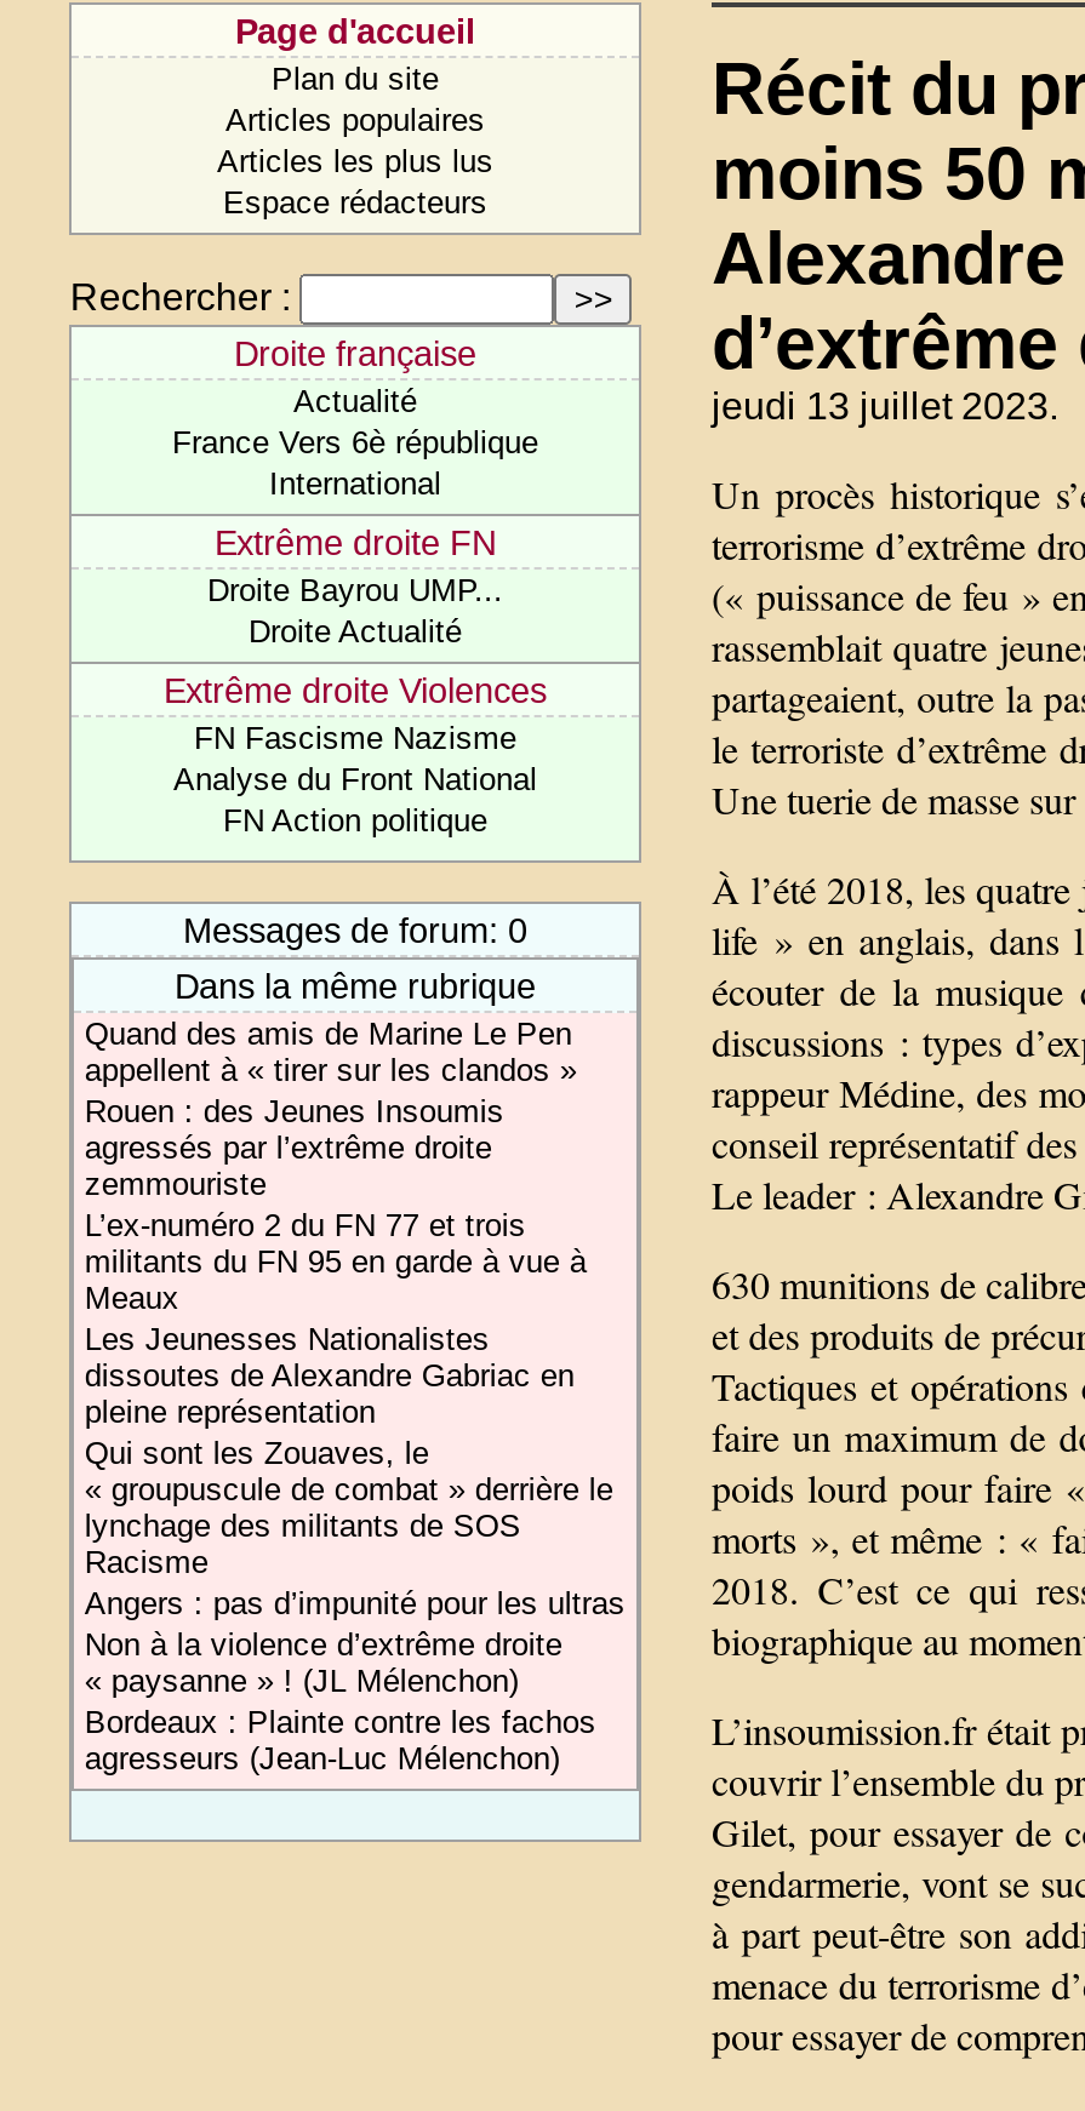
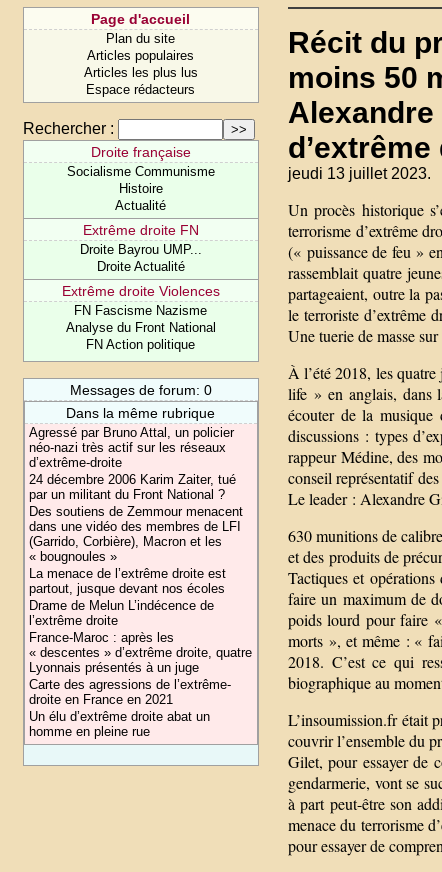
none -> [67,164,215,196] Socialisme Communisme | Histoire
moved [293,383,417,419] -> [115,198,166,213]: Actualité
[172,424,538,502] France Vers 6è république | International -> none
[85,1016,625,1777] Quand des amis de Marine Le Pen | appellent à « tirer sur les clandos » | Rouen : des Jeunes Insoumis | agressés par l’extrême droite | zemmouriste | L’ex-numéro 2 du FN 77 et trois | militants du FN 95 en garde à vue à | Meaux | Les Jeunesses Nationalistes | dissoutes de Alexandre Gabriac en | pleine représentation | Qui sont les Zouaves, le | « groupuscule de combat » derrière le | lynchage des militants de SOS | Racisme | Angers : pas d’impunité pour les ultras | Non à la violence d’extrême droite | « paysanne » ! (JL Mélenchon) | Bordeaux : Plainte contre les fachos | agresseurs (Jean-Luc Mélenchon) -> [29,425,252,739] Agressé par Bruno Attal, un policier | néo-nazi très actif sur les réseaux | d’extrême-droite | 24 décembre 2006 Karim Zaiter, tué | par un militant du Front National ? | Des soutiens de Zemmour menacent | dans une vidéo des membres de LFI | (Garrido, Corbière), Macron et les | « bougnoules » | La menace de l’extrême droite est | partout, jusque devant nos écoles | Drame de Melun L’indécence de | l’extrême droite | France-Maroc : après les | « descentes » d’extrême droite, quatre | Lyonnais présentés à un juge | Carte des agressions de l’extrême- | droite en France en 2021 | Un élu d’extrême droite abat un | homme en pleine rue

